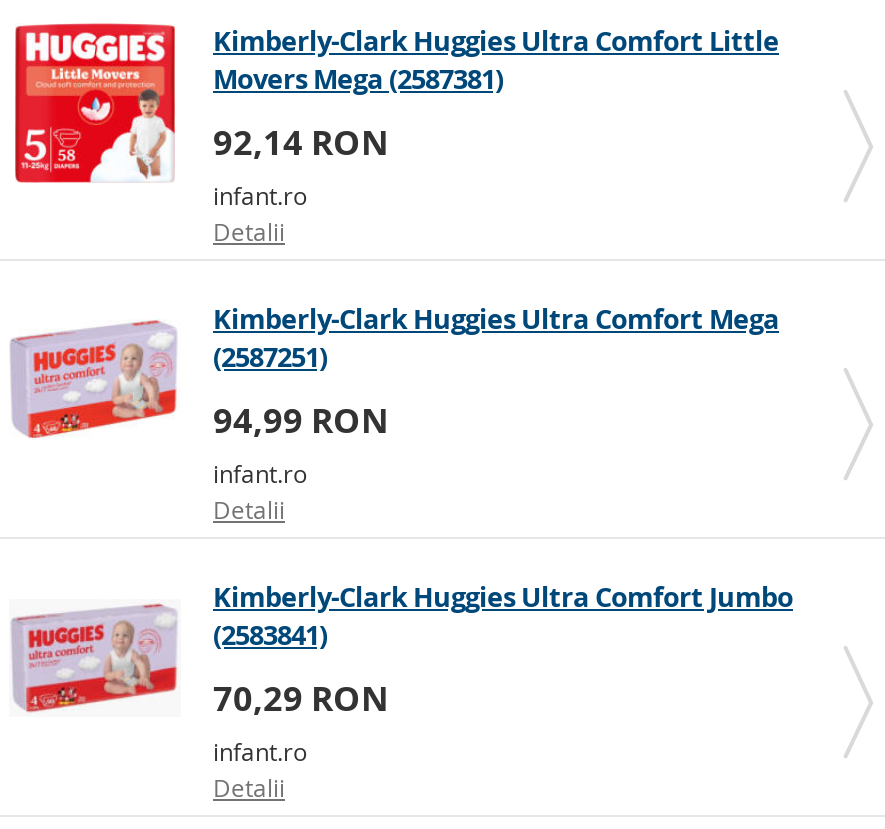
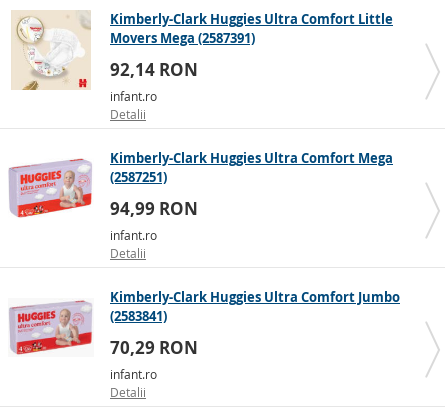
[13,23,503,185] [image] | Movers Mega (2587381) -> [11,10,255,91] [image] | Movers Mega (2587391)

